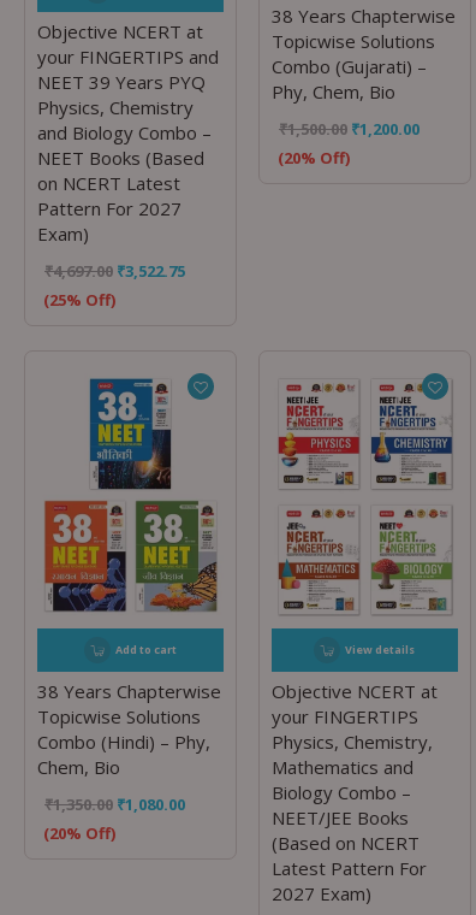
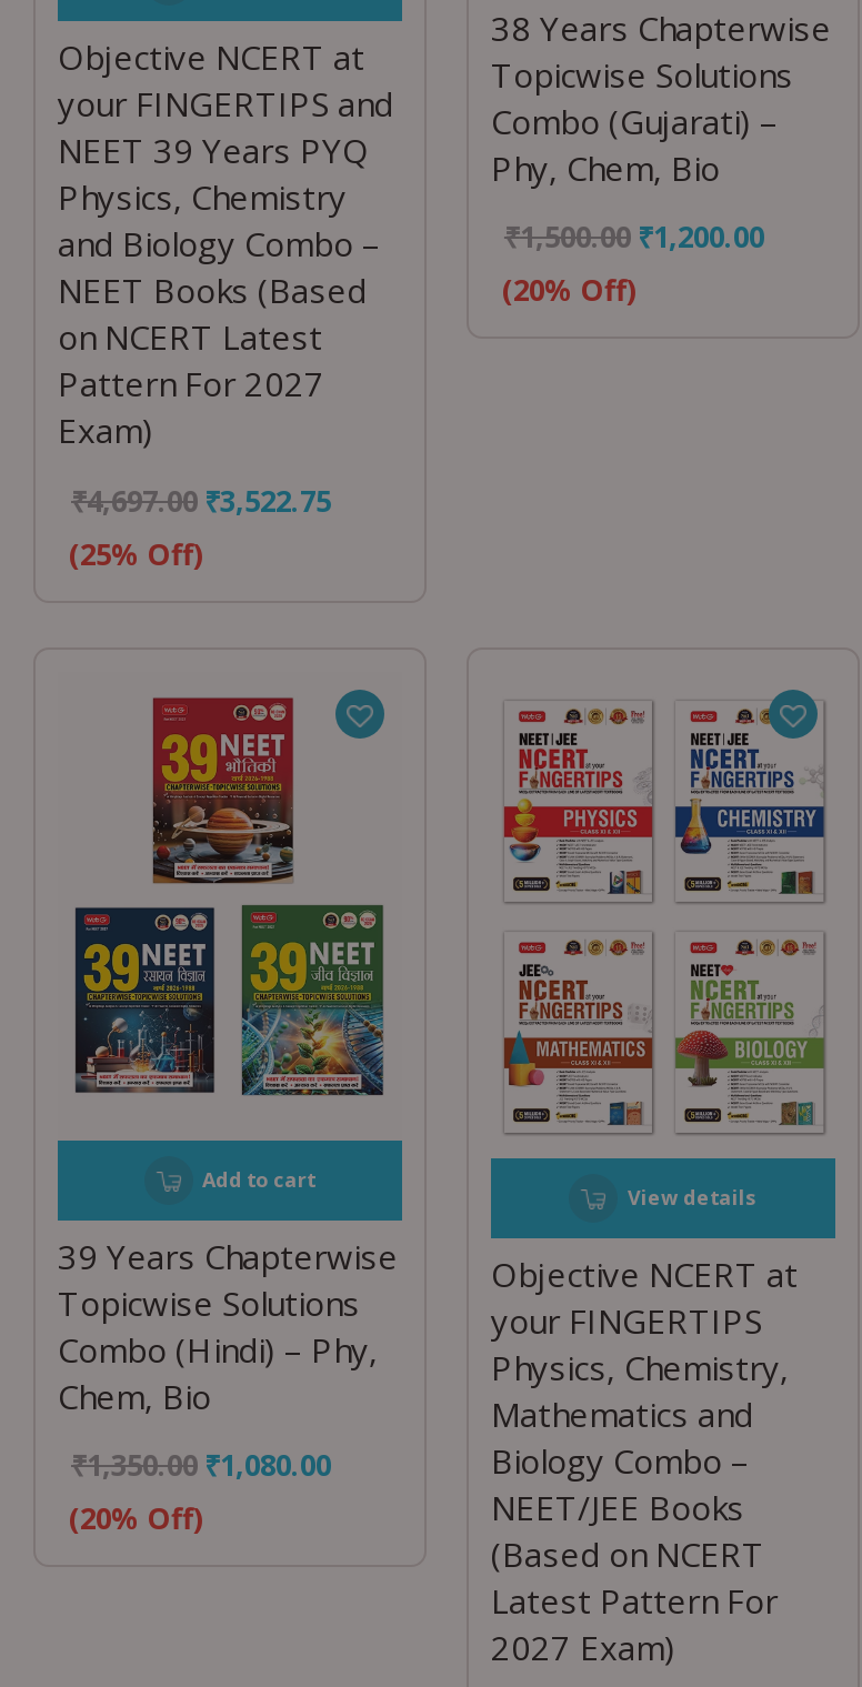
[89,377,172,490] [image] -> [151,695,304,886] [image]
[43,500,127,613] [image] -> [71,904,222,1111] [image]
[136,500,219,613] [image] -> [240,902,391,1111] [image]
[37,679,221,703] 38 Years Chapterwise -> [58,1233,398,1278] 39 Years Chapterwise

